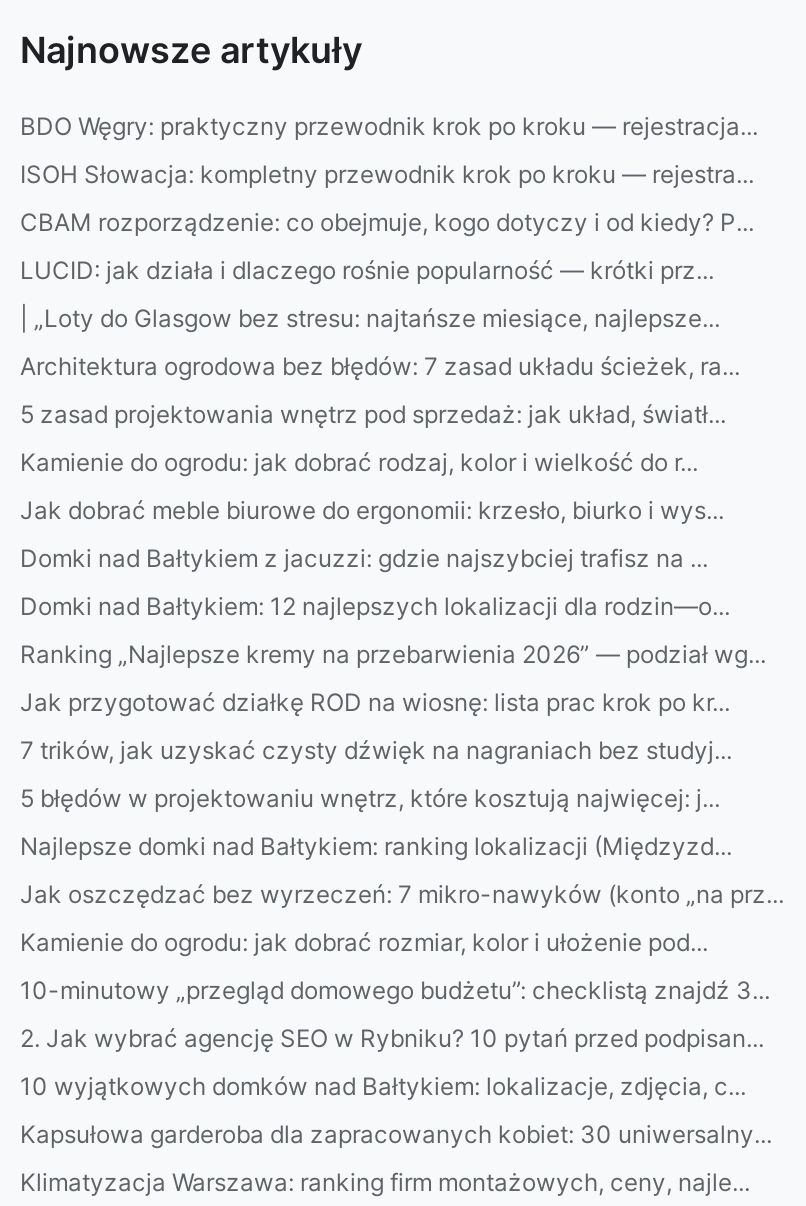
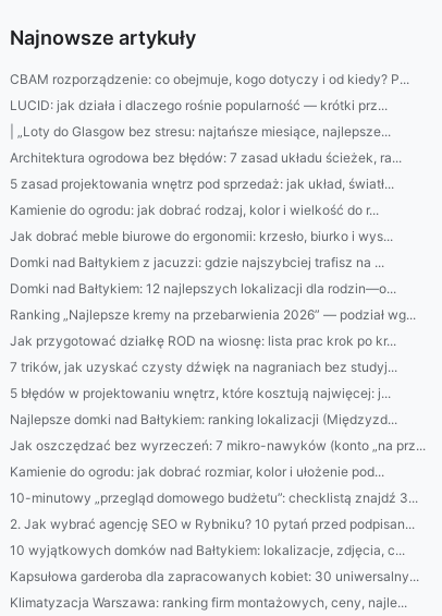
[20,111,758,189] BDO Węgry: praktyczny przewodnik krok po kroku — rejestracja... | ISOH Słowacja: kompletny przewodnik krok po kroku — rejestra... -> none

